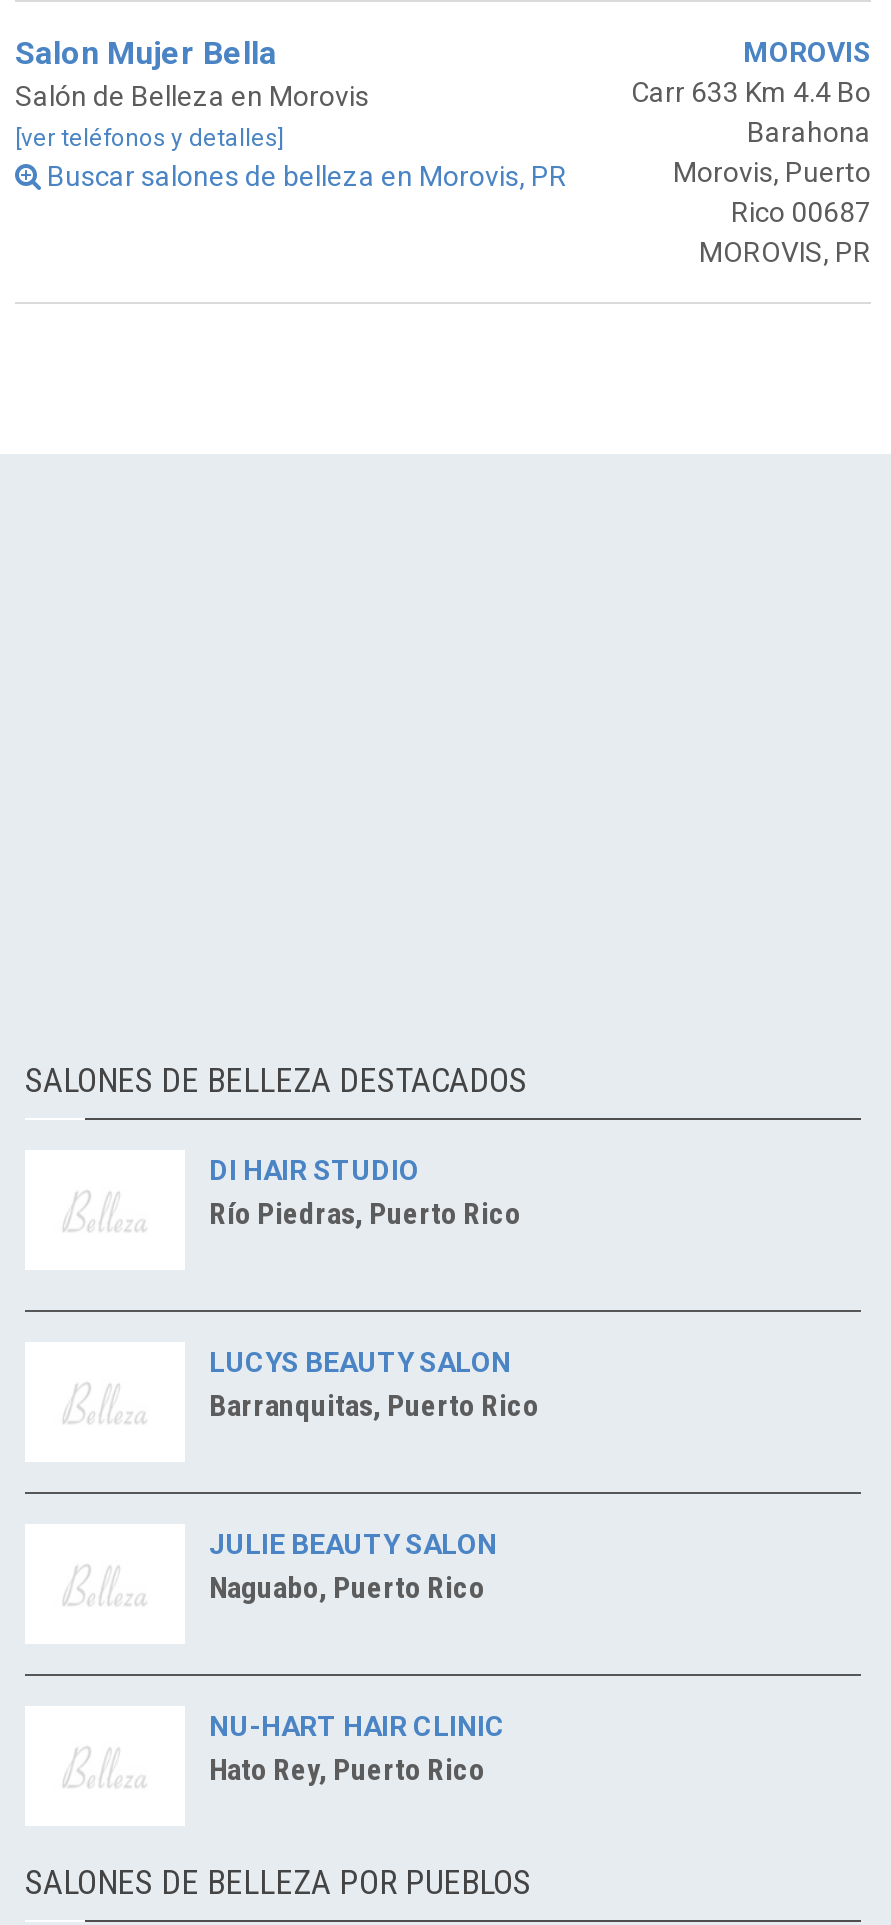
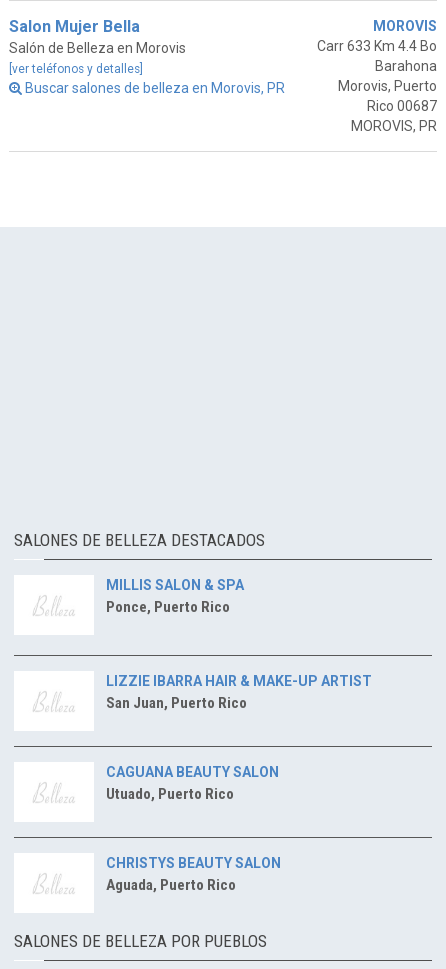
[209,1154,521,1232] DI HAIR STUDIO | Río Piedras, Puerto Rico -> [106,577,244,616] MILLIS SALON & SPA | Ponce, Puerto Rico
[209,1346,539,1424] LUCYS BEAUTY SALON | Barranquitas, Puerto Rico -> [106,673,372,712] LIZZIE IBARRA HAIR & MAKE-UP ARTIST | San Juan, Puerto Rico
[209,1528,497,1606] JULIE BEAUTY SALON | Naguabo, Puerto Rico -> [106,764,279,803] CAGUANA BEAUTY SALON | Utuado, Puerto Rico
[209,1710,505,1788] NU-HART HAIR CLINIC | Hato Rey, Puerto Rico -> [106,855,281,894] CHRISTYS BEAUTY SALON | Aguada, Puerto Rico

